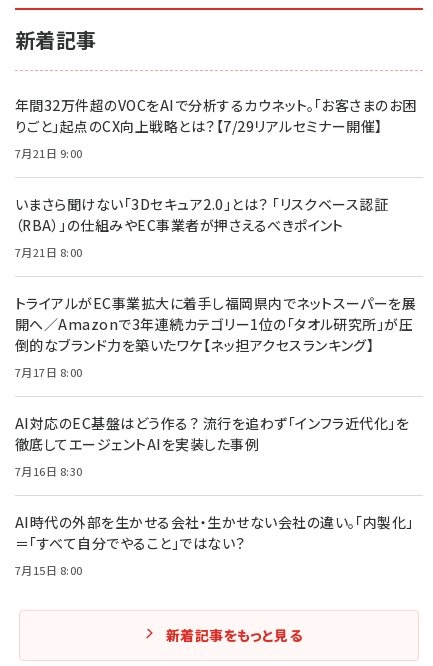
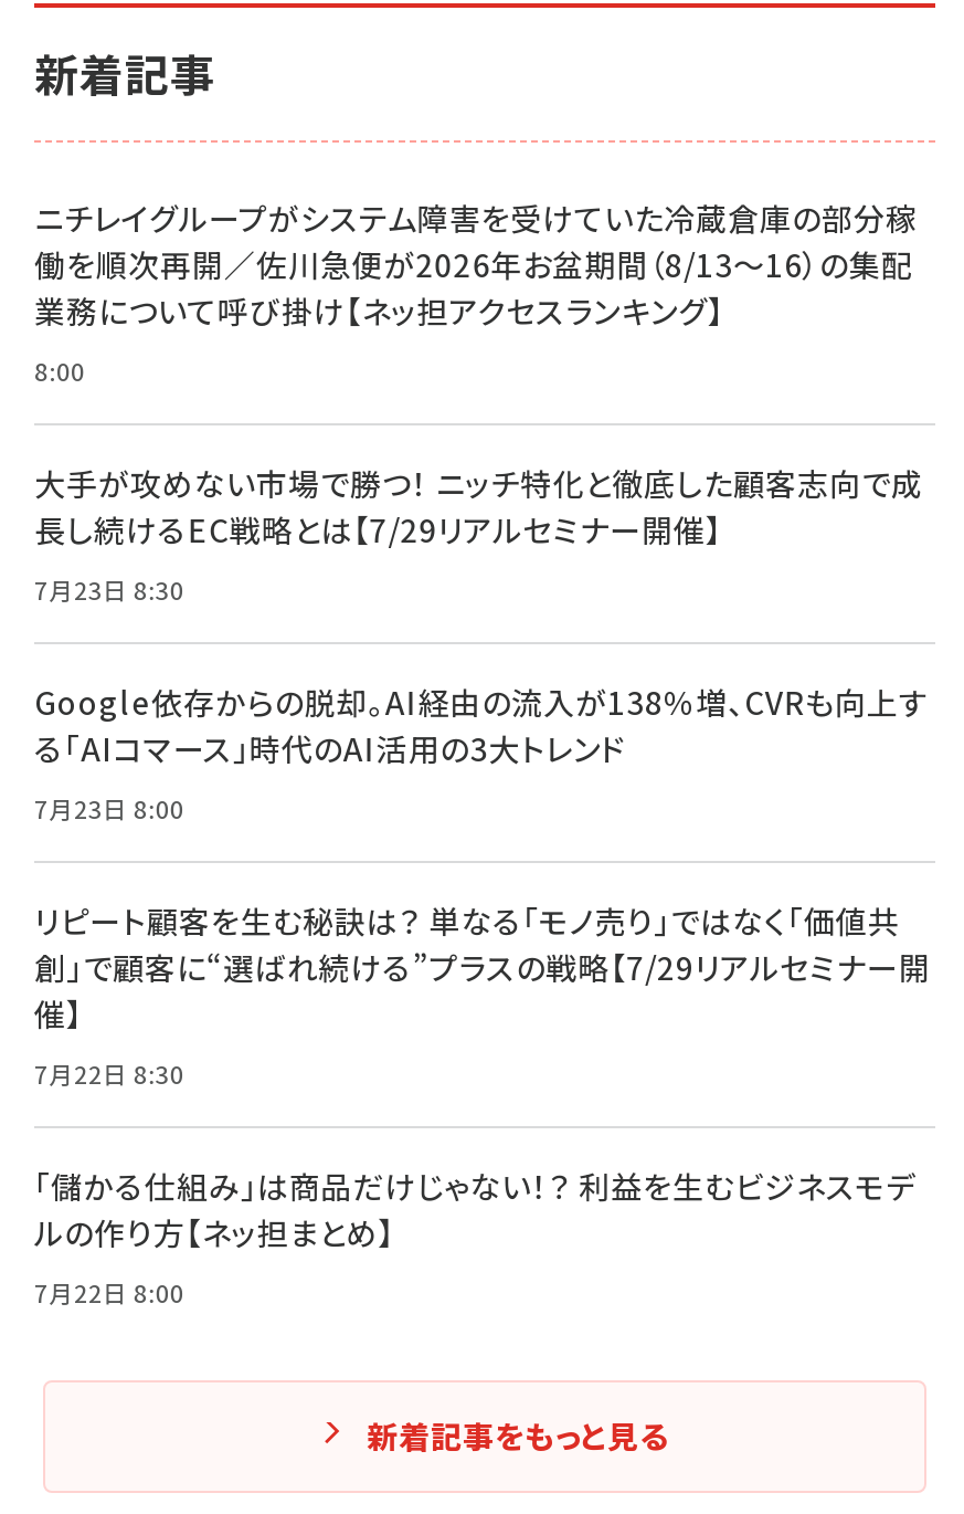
[15,95,417,161] 年間32万件超のVOCをAIで分析するカウネット。「お客さまのお困 | りごと」起点のCX向上戦略とは？【7/29リアルセミナー開催】 | 7月21日 9:00 -> [34,196,917,388] ニチレイグループがシステム障害を受けていた冷蔵倉庫の部分稼 | 働を順次再開／佐川急便が2026年お盆期間（8/13～16）の集配 | 業務について呼び掛け【ネッ担アクセスランキング】 | 8:00
[15,194,388,260] いまさら聞けない「3Dセキュア2.0」とは？ 「リスクベース認証 | （RBA）」の仕組みやEC事業者が押さえるべきポイント | 7月21日 8:00 -> [34,461,923,607] 大手が攻めない市場で勝つ！ ニッチ特化と徹底した顧客志向で成 | 長し続けるEC戦略とは【7/29リアルセミナー開催】 | 7月23日 8:30
[15,293,416,380] トライアルがEC事業拡大に着手し福岡県内でネットスーパーを展 | 開へ／Amazonで3年連続カテゴリー1位の「タオル研究所」が圧 | 倒的なブランド力を築いたワケ【ネッ担アクセスランキング】 | 7月17日 8:00 -> [34,680,928,826] Google依存からの脱却。AI経由の流入が138%増、CVRも向上す | る「AIコマース」時代のAI活用の3大トレンド | 7月23日 8:00
[15,413,409,479] AI対応のEC基盤はどう作る？ 流行を追わず「インフラ近代化」を | 徹底してエージェントAIを実装した事例 | 7月16日 8:30 -> [34,898,930,1091] リピート顧客を生む秘訣は？ 単なる「モノ売り」ではなく「価値共 | 創」で顧客に“選ばれ続ける”プラスの戦略【7/29リアルセミナー開 | 催】 | 7月22日 8:30
[15,512,414,578] AI時代の外部を生かせる会社・生かせない会社の違い。「内製化」 | ＝「すべて自分でやること」ではない？ | 7月15日 8:00 -> [34,1164,915,1310] 「儲かる仕組み」は商品だけじゃない！？ 利益を生むビジネスモデ | ルの作り方【ネッ担まとめ】 | 7月22日 8:00

